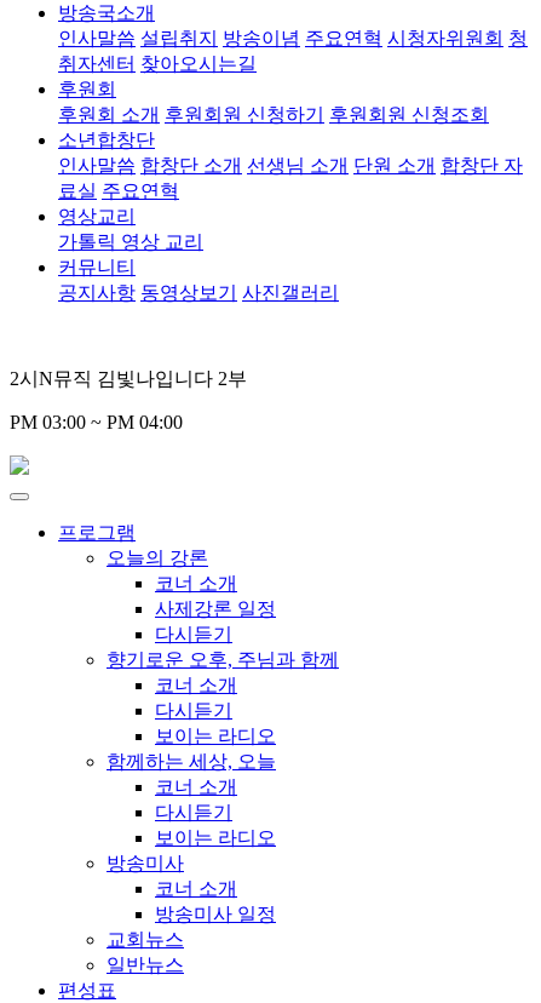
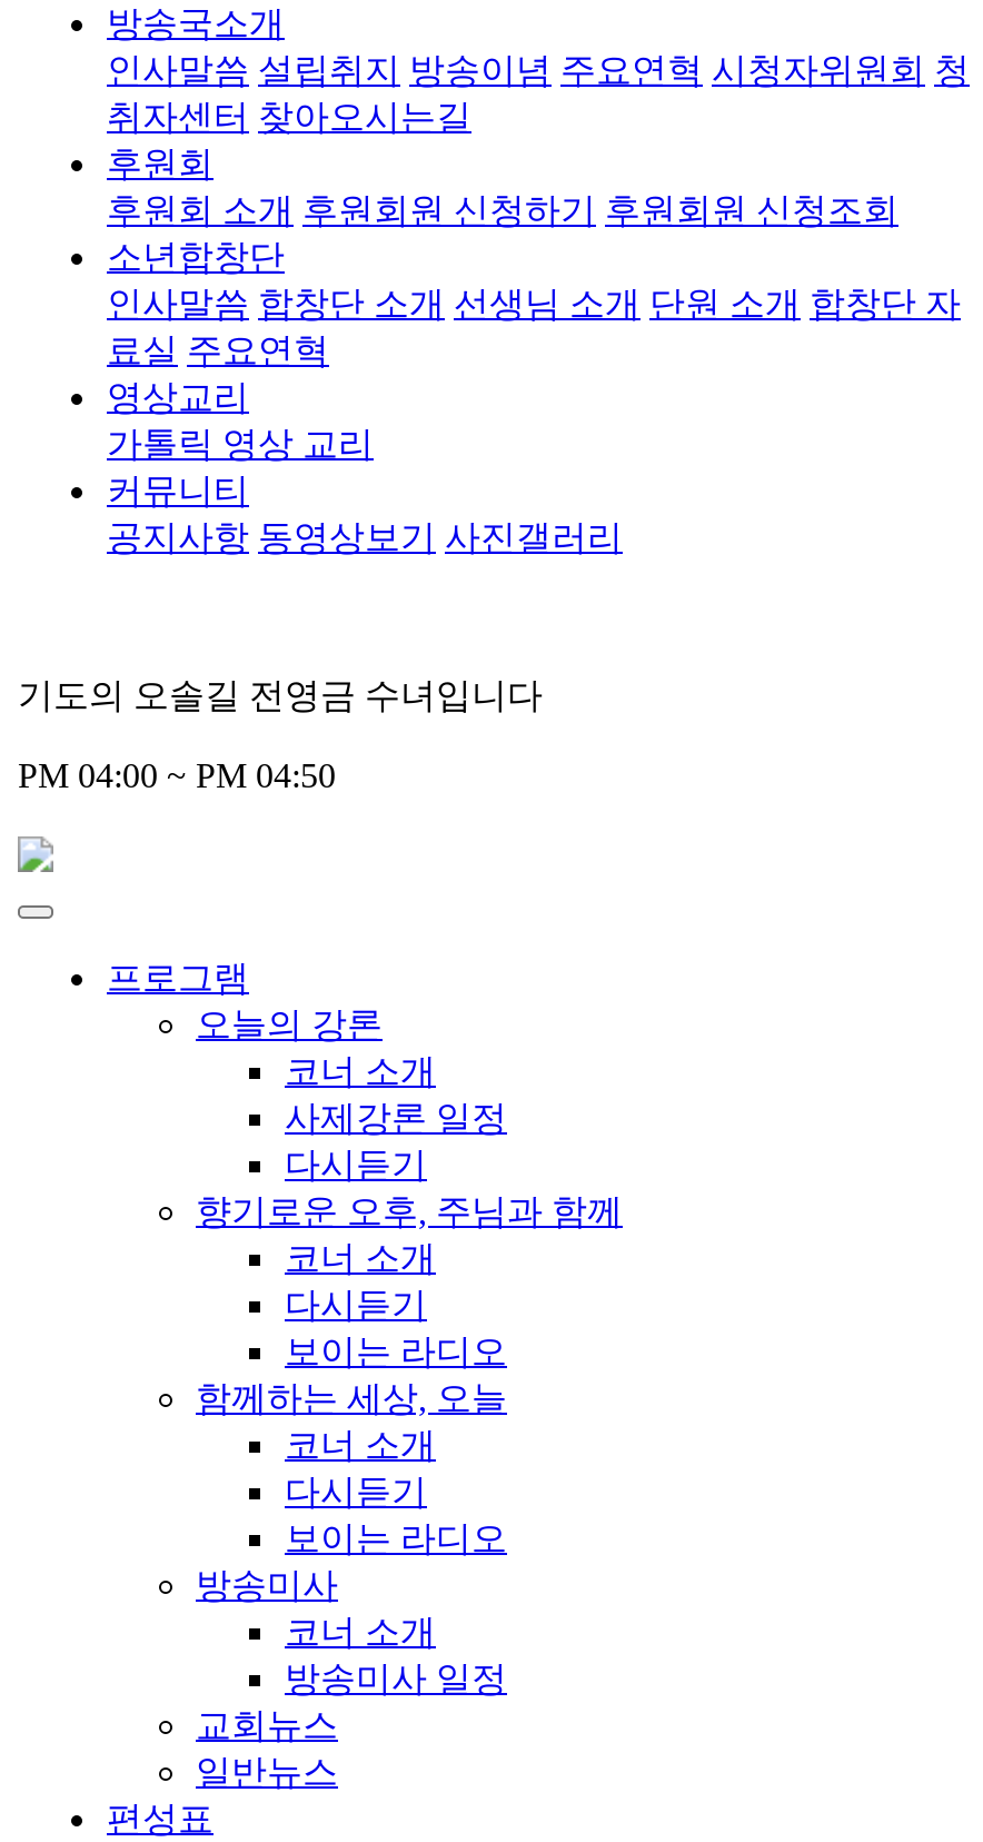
[10,368,247,389] 2시N뮤직 김빛나입니다 2부 -> [18,676,543,714] 기도의 오솔길 전영금 수녀입니다
[10,412,183,432] PM 03:00 ~ PM 04:00 -> [18,756,336,794] PM 04:00 ~ PM 04:50

